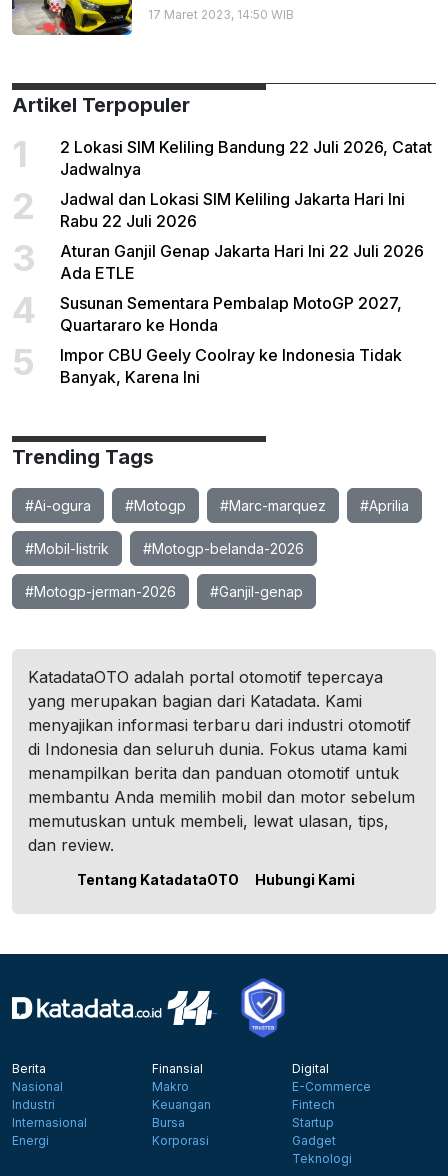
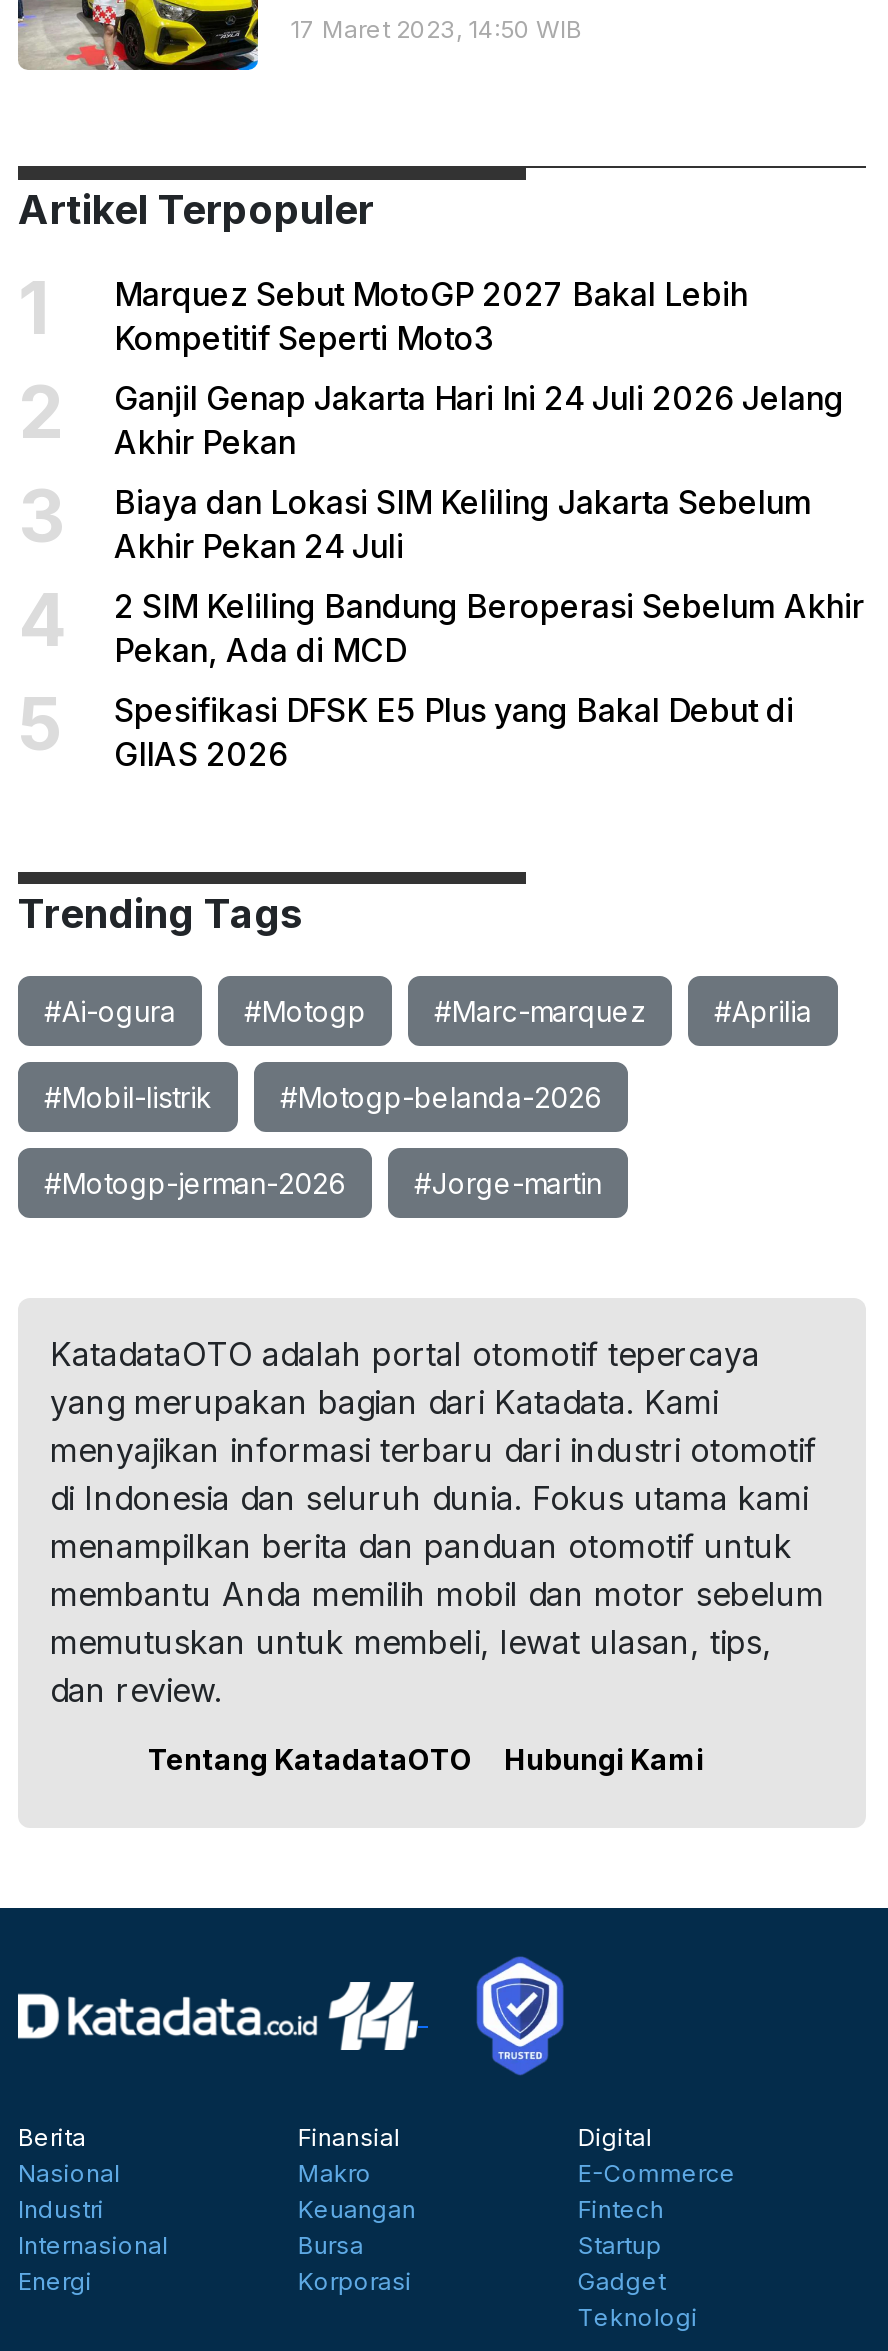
[60,137,432,179] 2 Lokasi SIM Keliling Bandung 22 Juli 2026, Catat | Jadwalnya -> [114,274,748,358] Marquez Sebut MotoGP 2027 Bakal Lebih | Kompetitif Seperti Moto3
[60,189,405,231] Jadwal dan Lokasi SIM Keliling Jakarta Hari Ini | Rabu 22 Juli 2026 -> [114,378,844,462] Ganjil Genap Jakarta Hari Ini 24 Juli 2026 Jelang | Akhir Pekan
[60,241,424,283] Aturan Ganjil Genap Jakarta Hari Ini 22 Juli 2026 | Ada ETLE -> [114,482,812,566] Biaya dan Lokasi SIM Keliling Jakarta Sebelum | Akhir Pekan 24 Juli
[60,293,402,335] Susunan Sementara Pembalap MotoGP 2027, | Quartararo ke Honda -> [114,586,864,670] 2 SIM Keliling Bandung Beroperasi Sebelum Akhir | Pekan, Ada di MCD
[60,345,402,387] Impor CBU Geely Coolray ke Indonesia Tidak | Banyak, Karena Ini -> [114,690,794,774] Spesifikasi DFSK E5 Plus yang Bakal Debut di | GIIAS 2026
[210,583,303,600] #Ganjil-genap -> [414,1166,602,1200] #Jorge-martin

